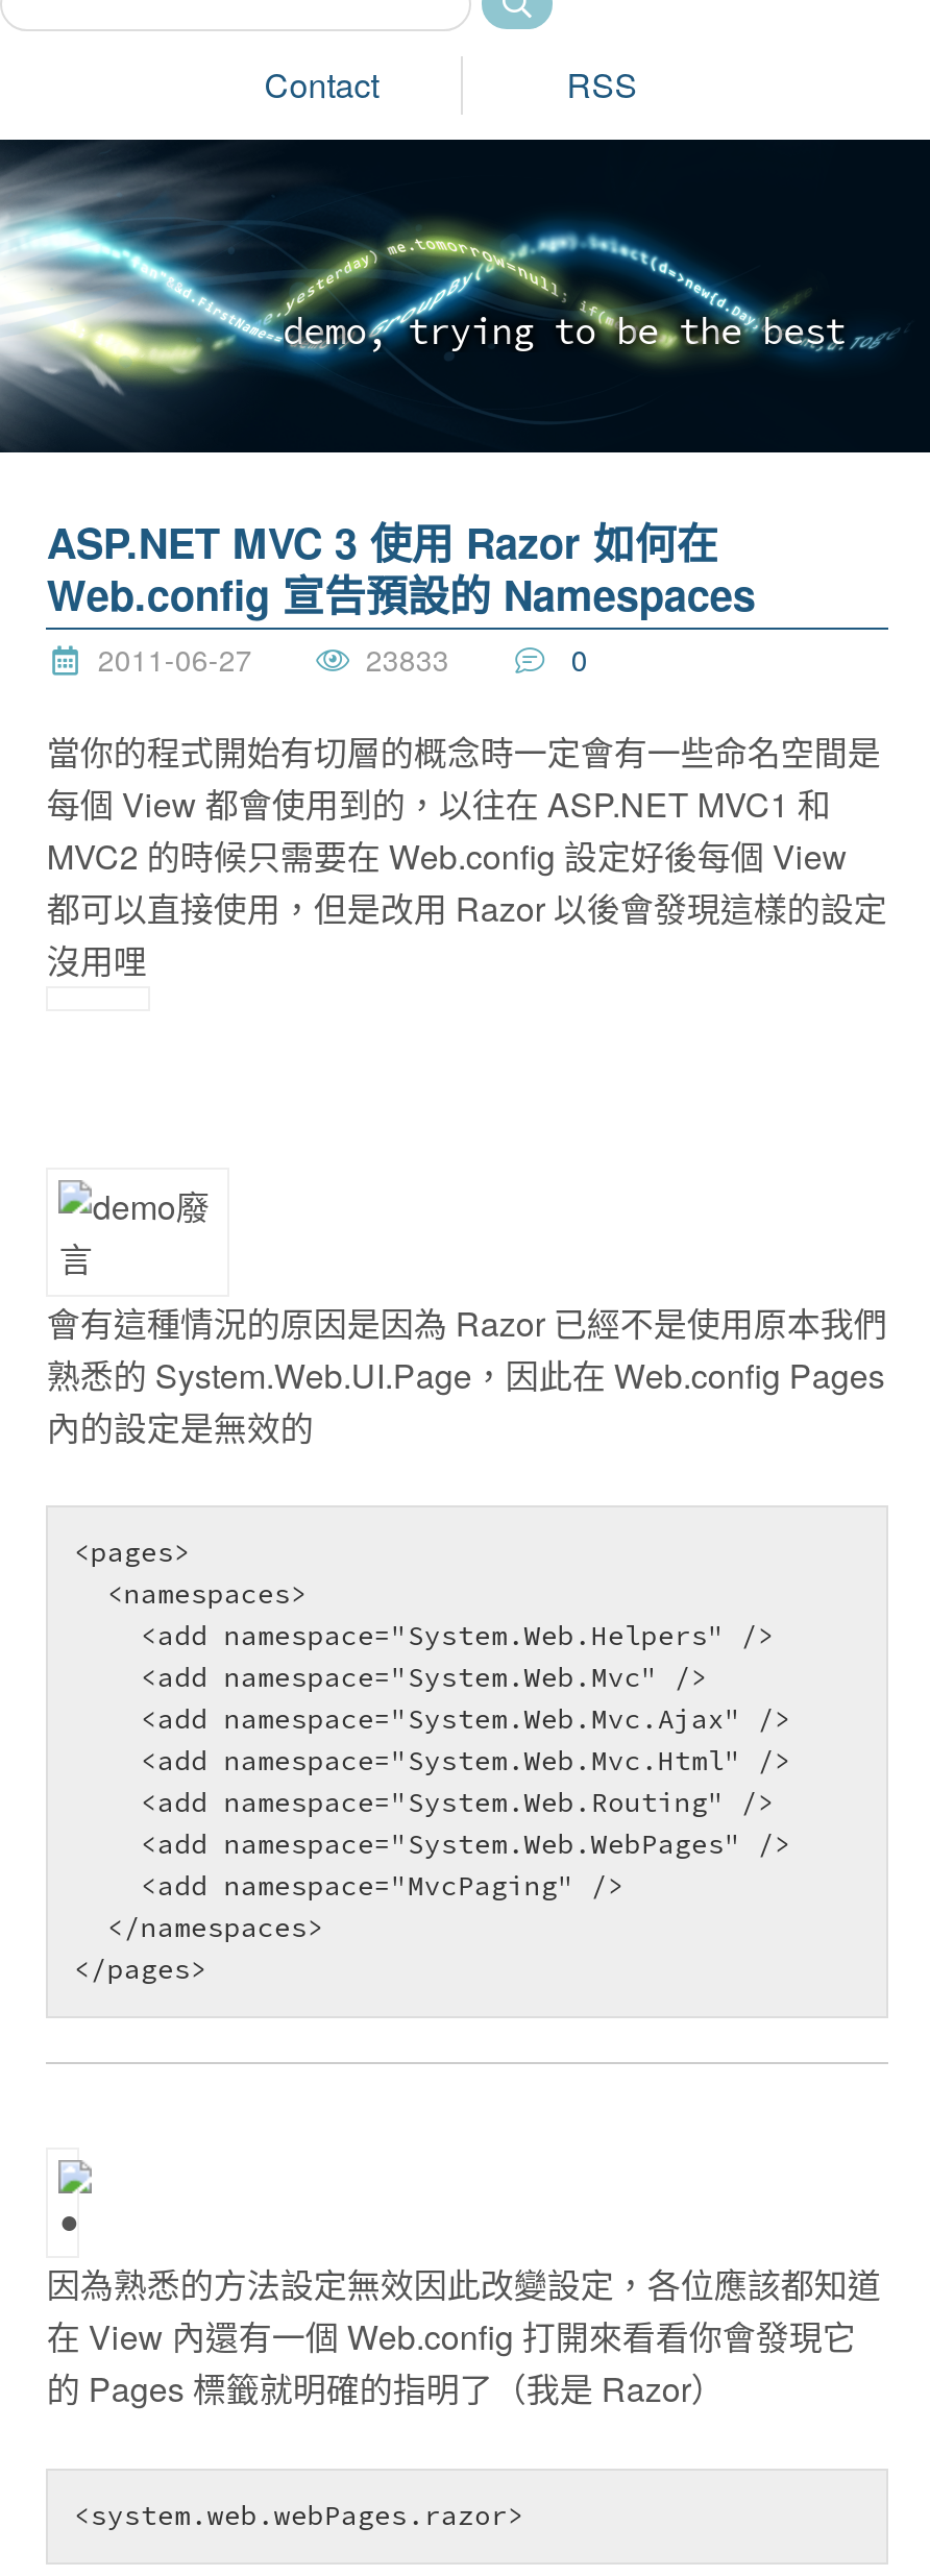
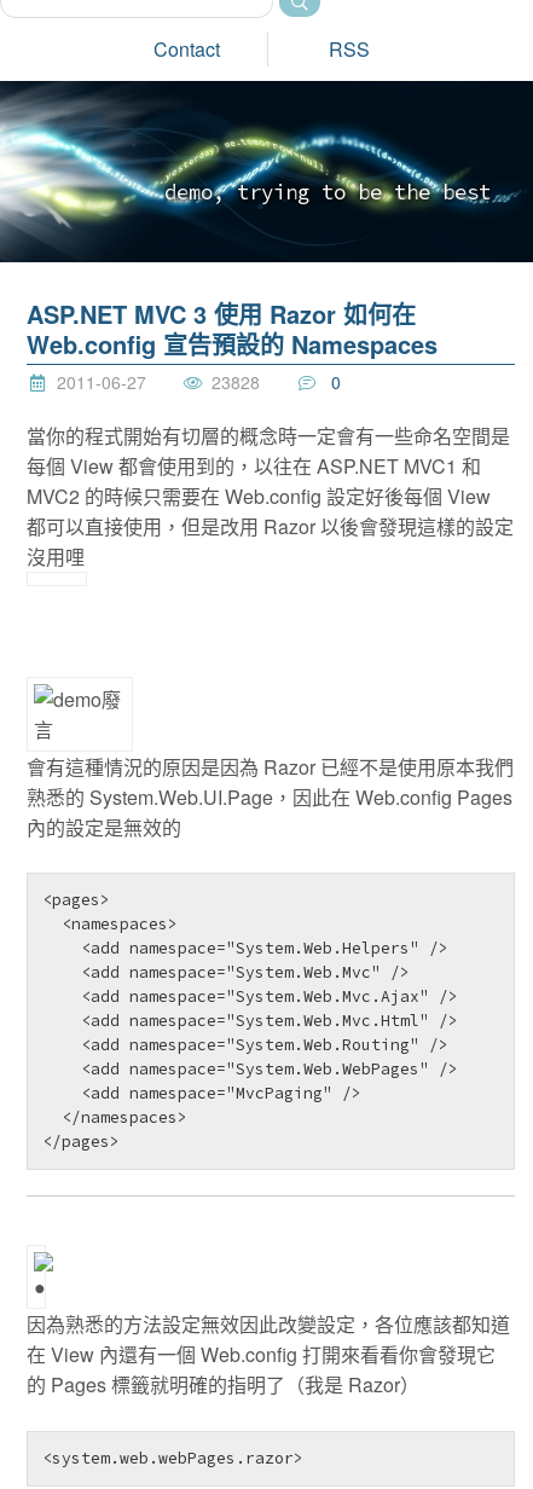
[366,638,449,680] 23833 -> [212,370,260,394] 23828

